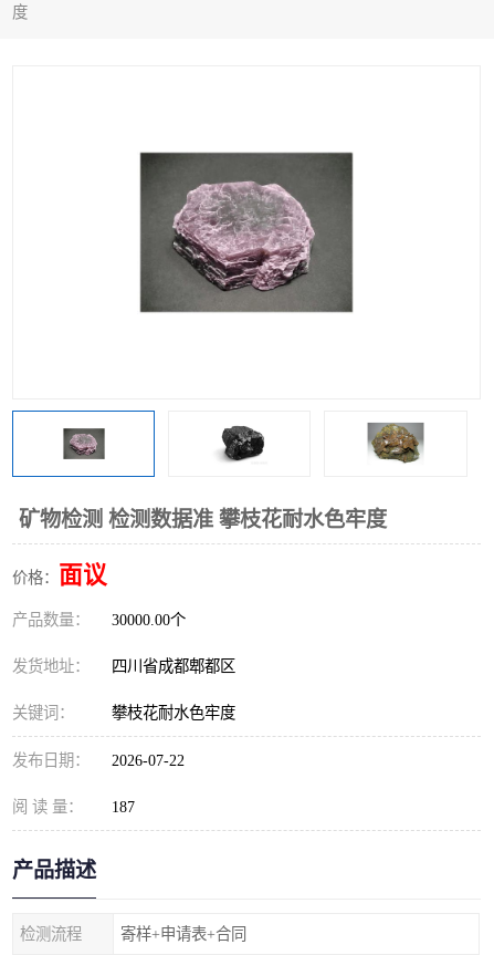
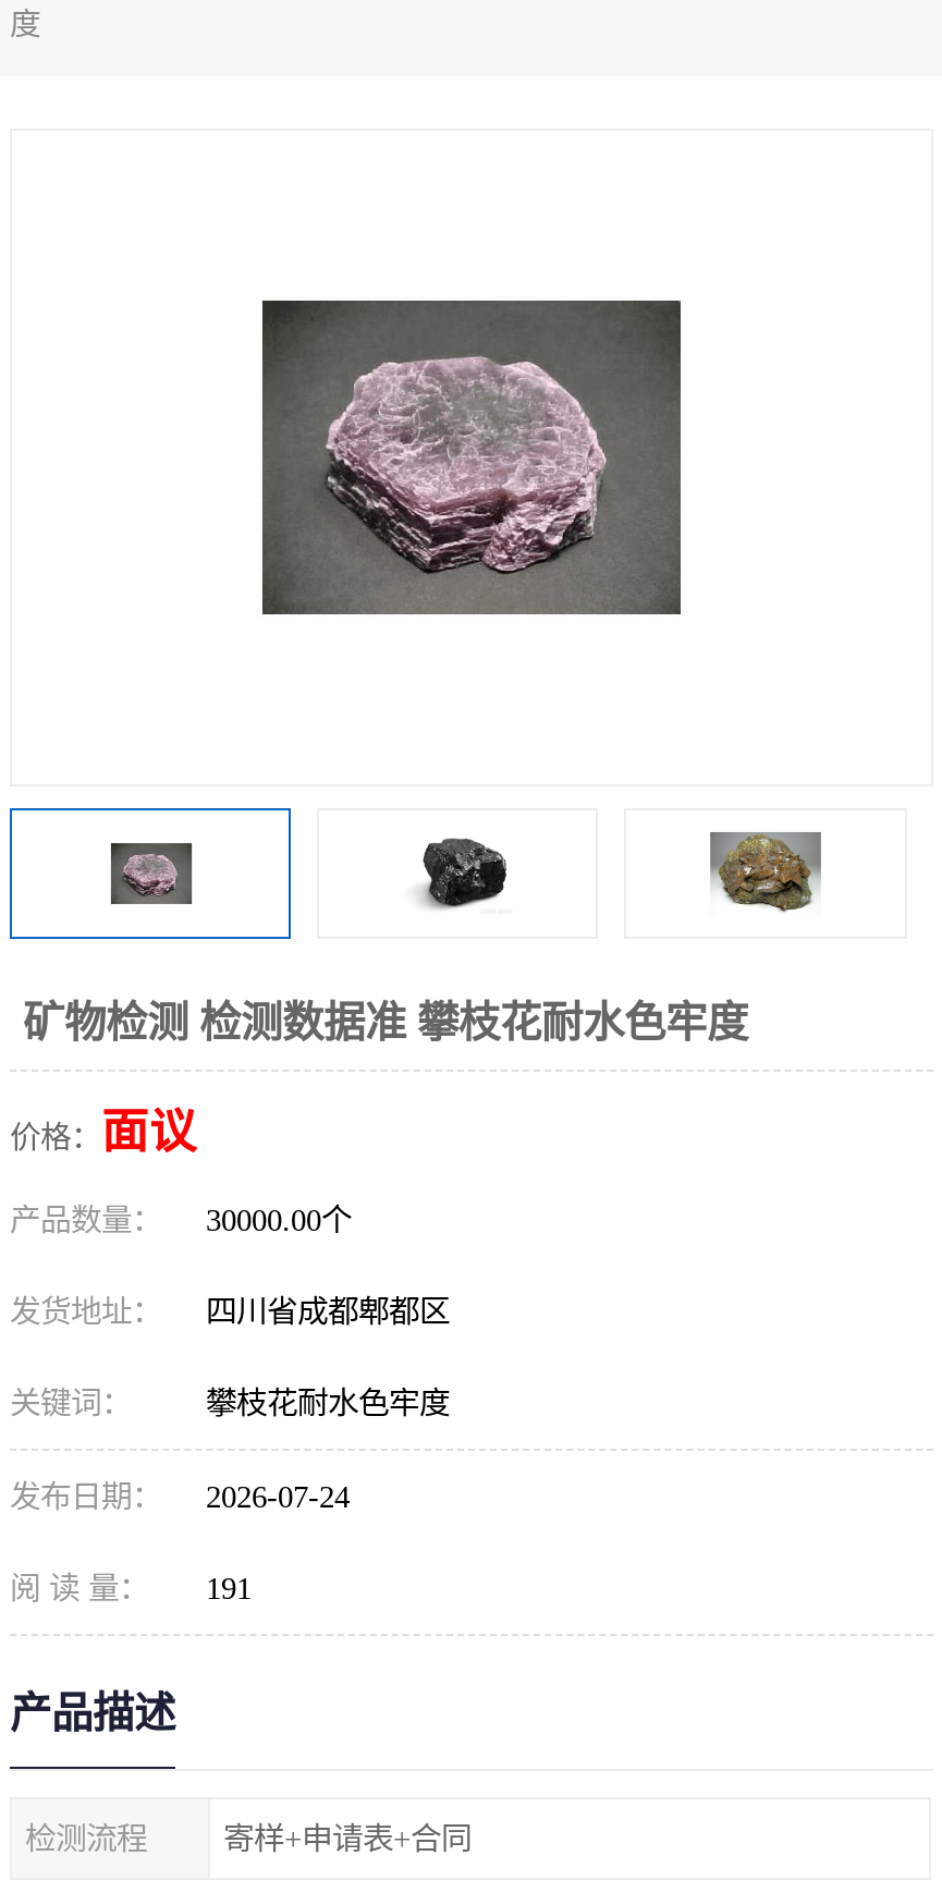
[12,751,185,769] 发布日期： 2026-07-22 -> [10,1479,350,1514] 发布日期： 2026-07-24
[12,798,135,816] 阅 读 量： 187 -> [10,1571,252,1606] 阅 读 量： 191

